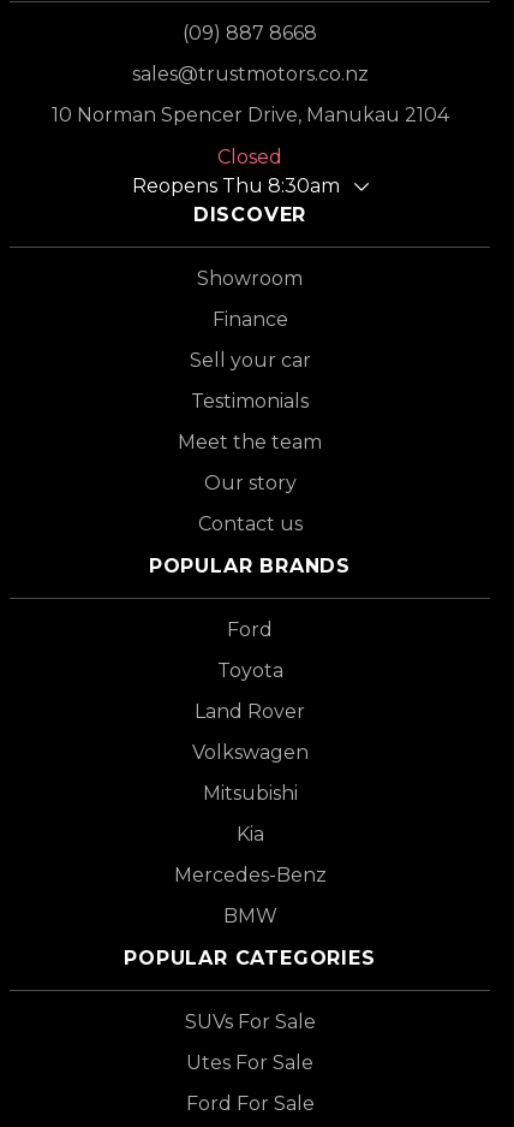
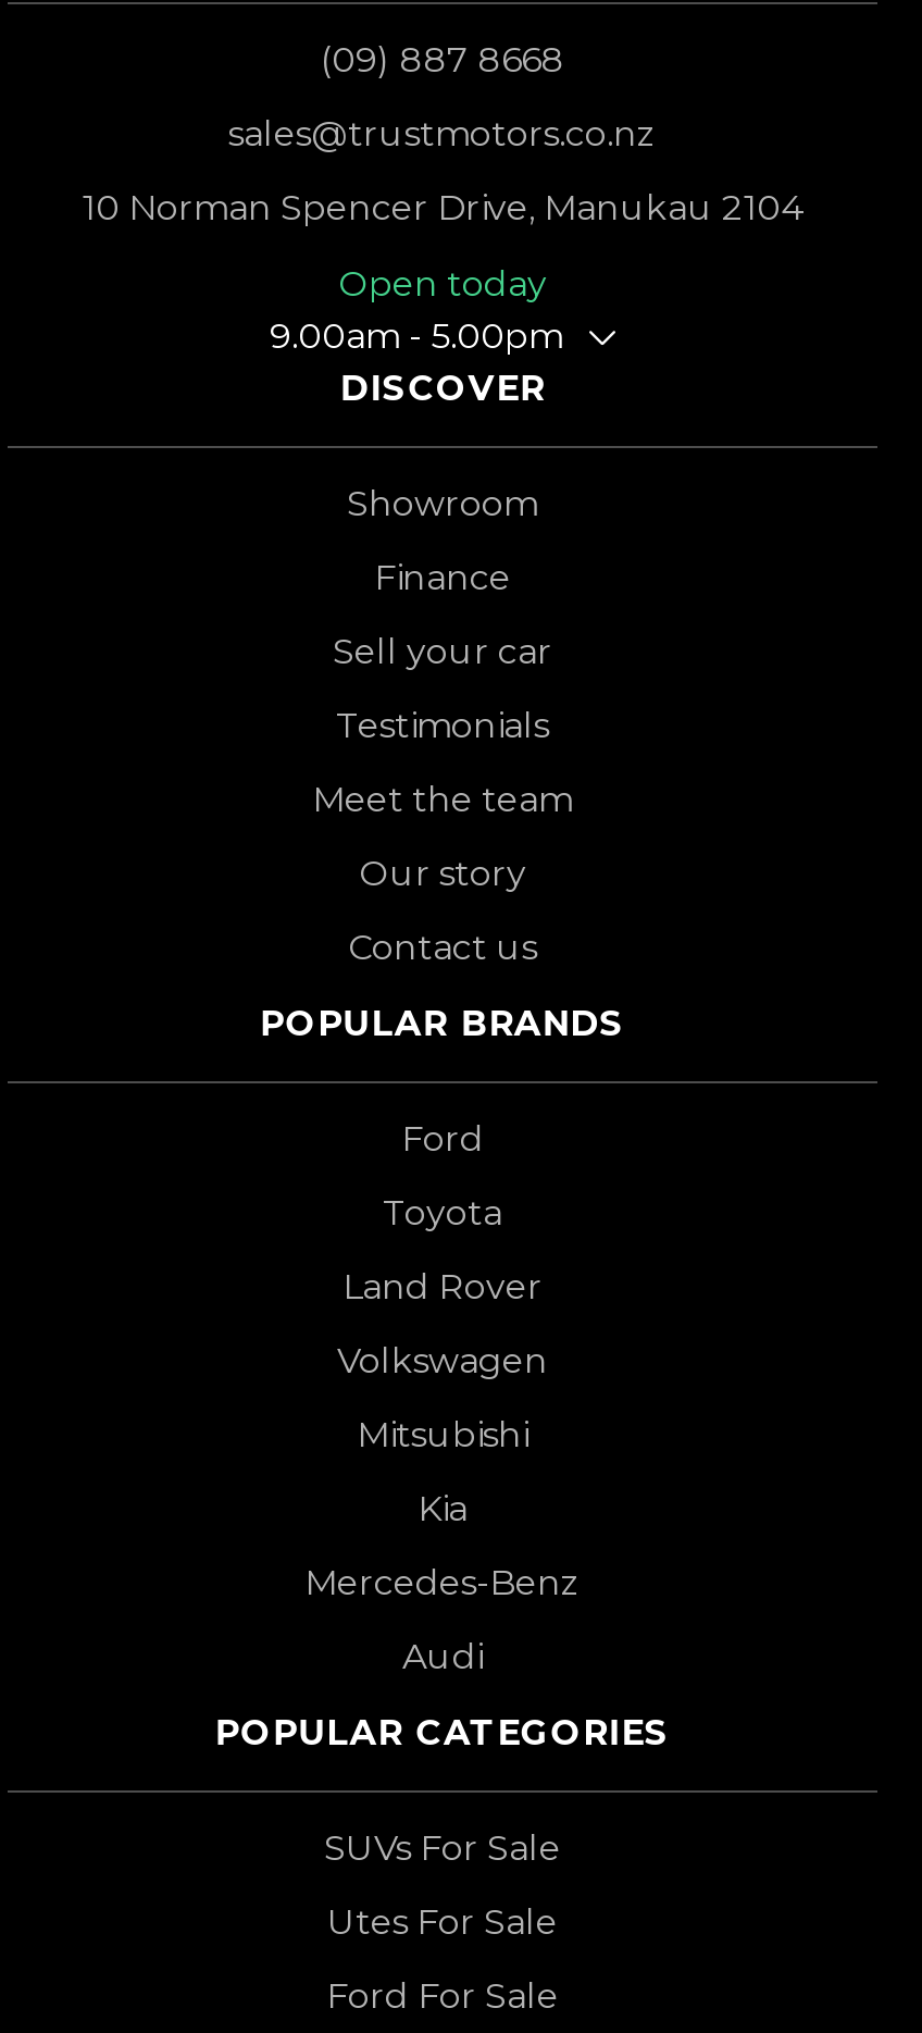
[132,146,339,197] Closed | Reopens Thu 8:30am -> [270,263,563,357] Open today | 9.00am - 5.00pm
[223,904,277,927] BMW -> [402,1636,483,1677] Audi

